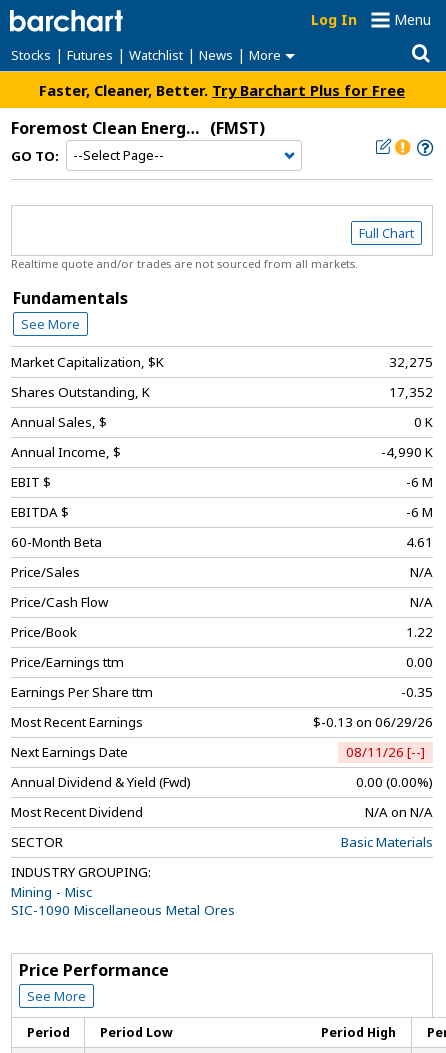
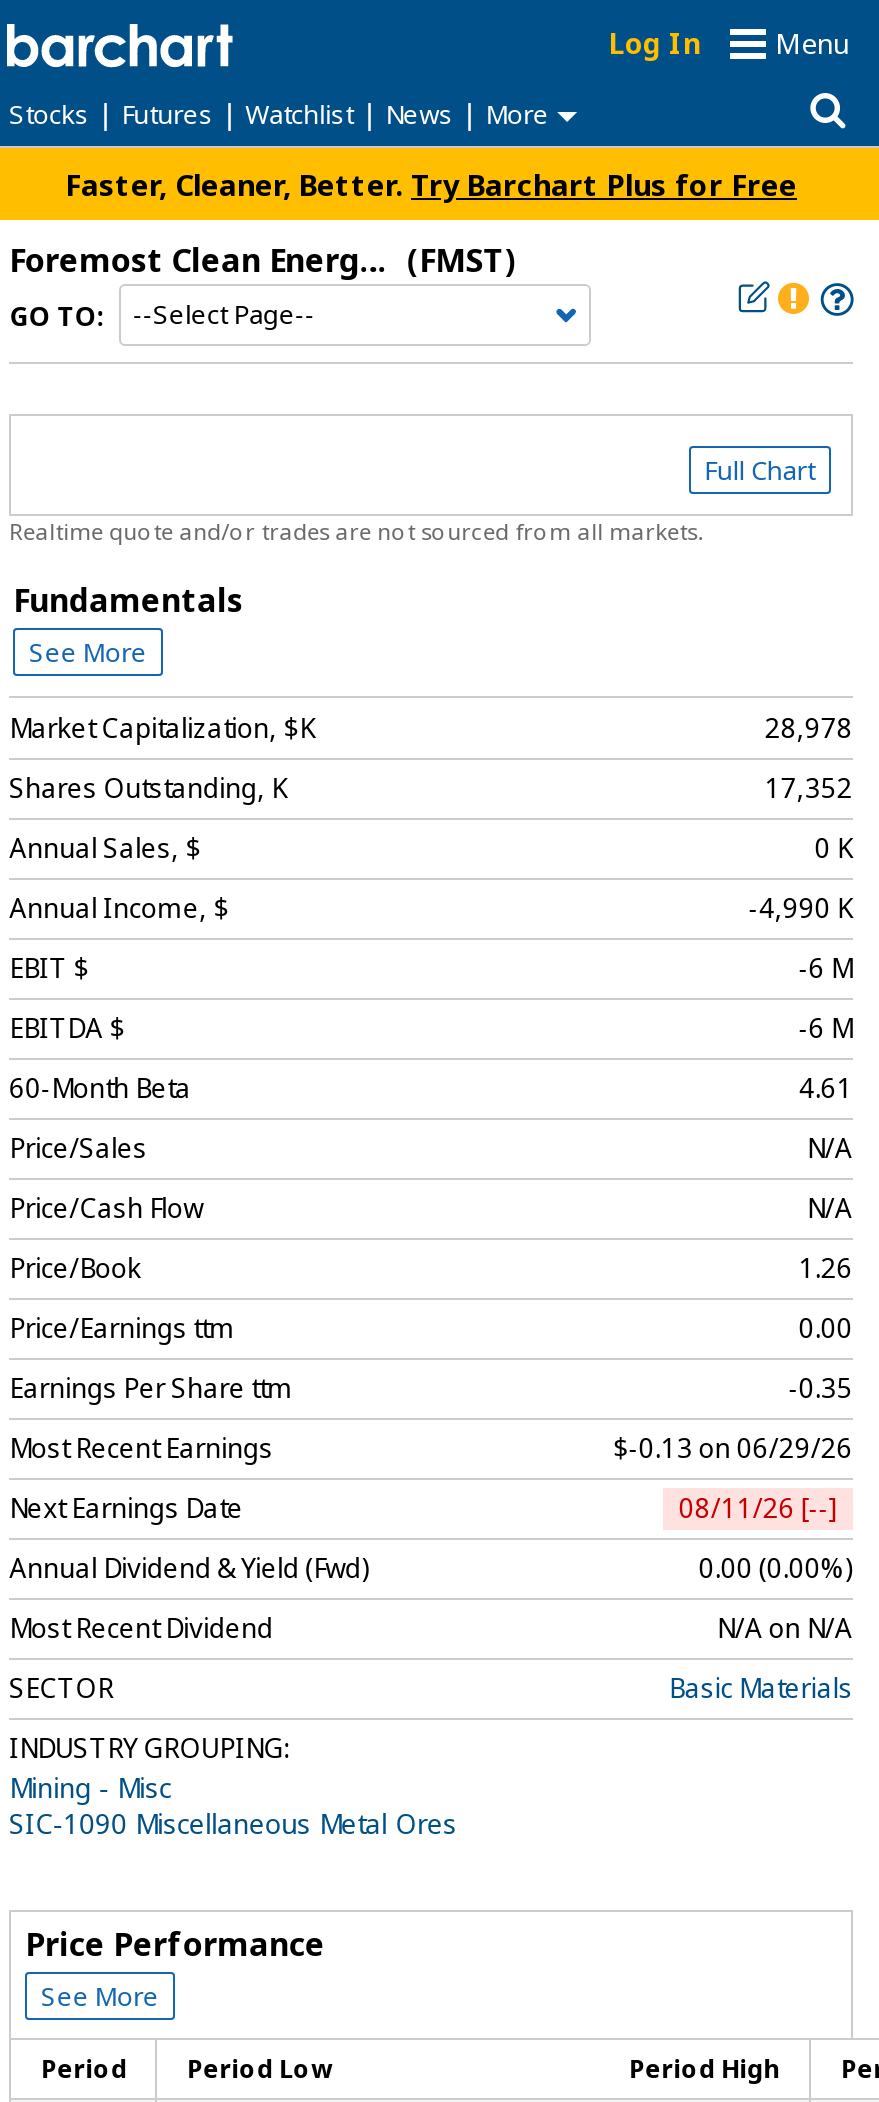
[389,353,433,371] 32,275 -> [765,710,853,746] 28,978
[406,623,433,641] 1.22 -> [799,1250,853,1286] 1.26

